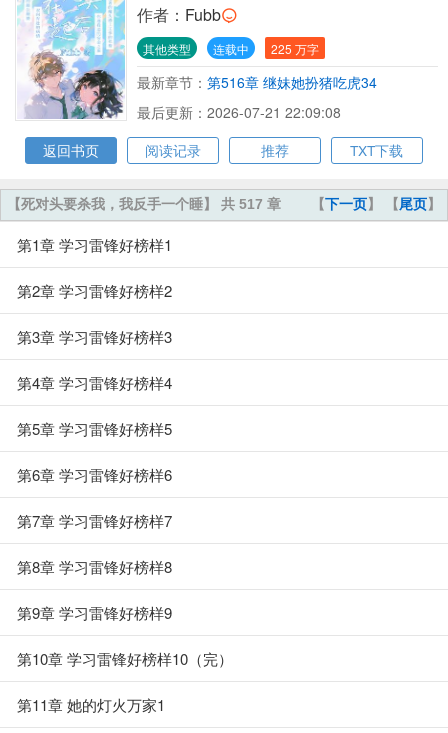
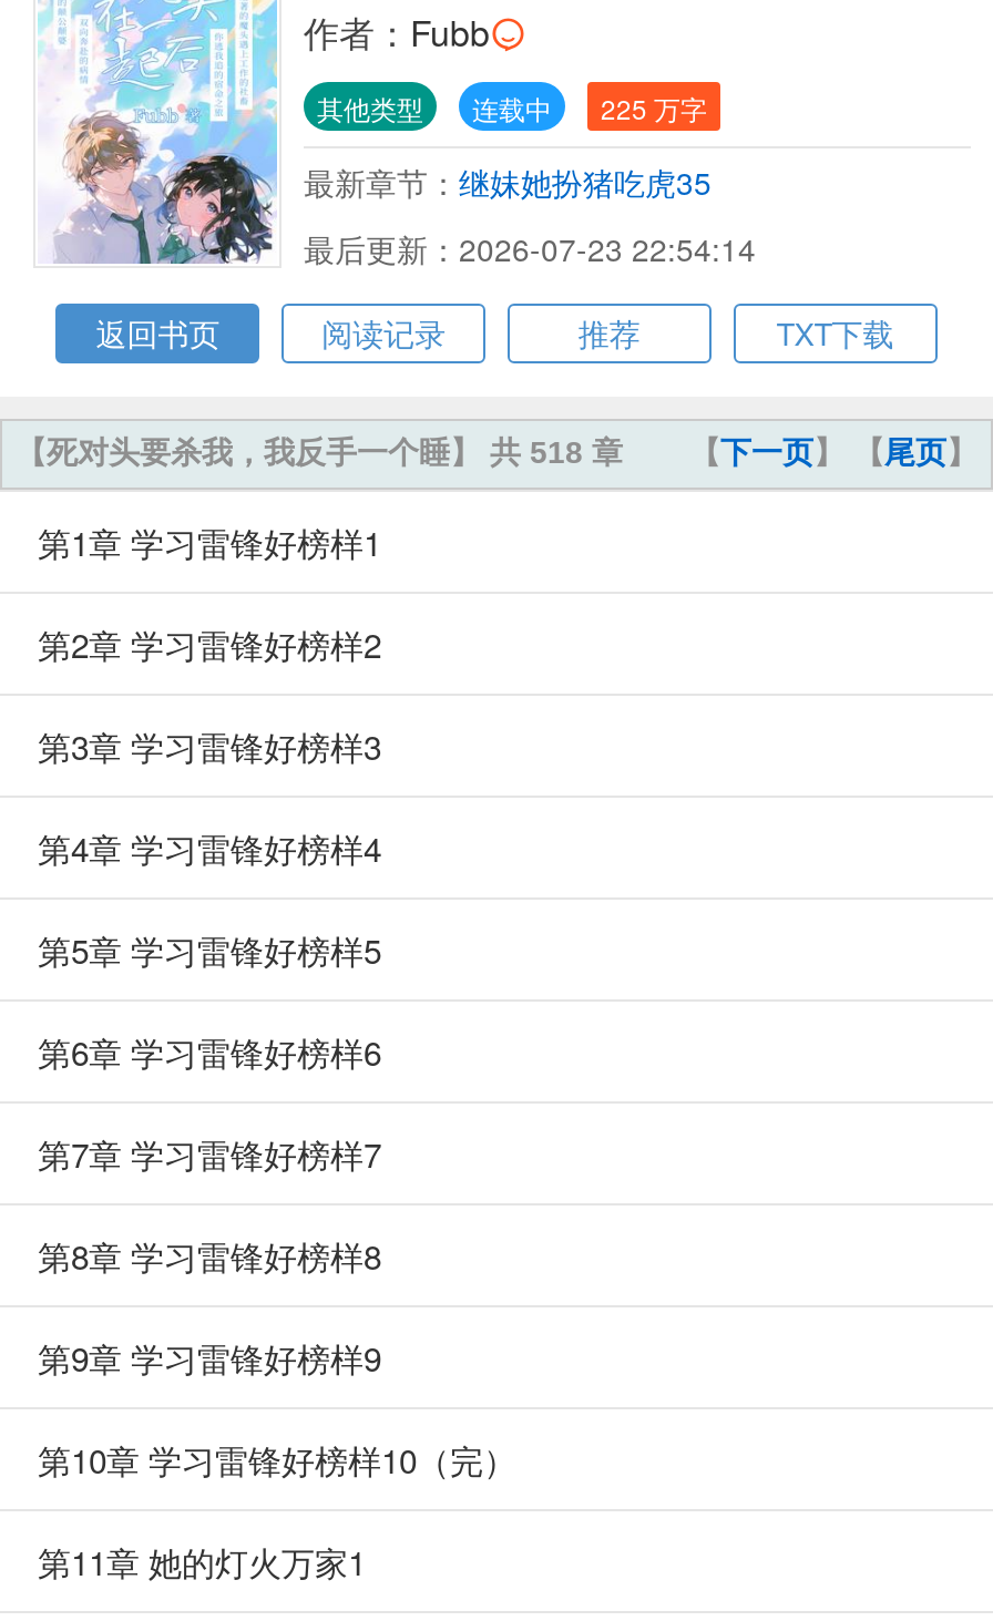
[137,72,377,92] 最新章节：第516章 继妹她扮猪吃虎34 -> [304,160,712,204] 最新章节：继妹她扮猪吃虎35
[137,102,341,122] 最后更新：2026-07-21 22:09:08 -> [304,226,756,270] 最后更新：2026-07-23 22:54:14
[7,196,281,212] 【死对头要杀我，我反手一个睡】 共 517 章 -> [16,434,623,470] 【死对头要杀我，我反手一个睡】 共 518 章

